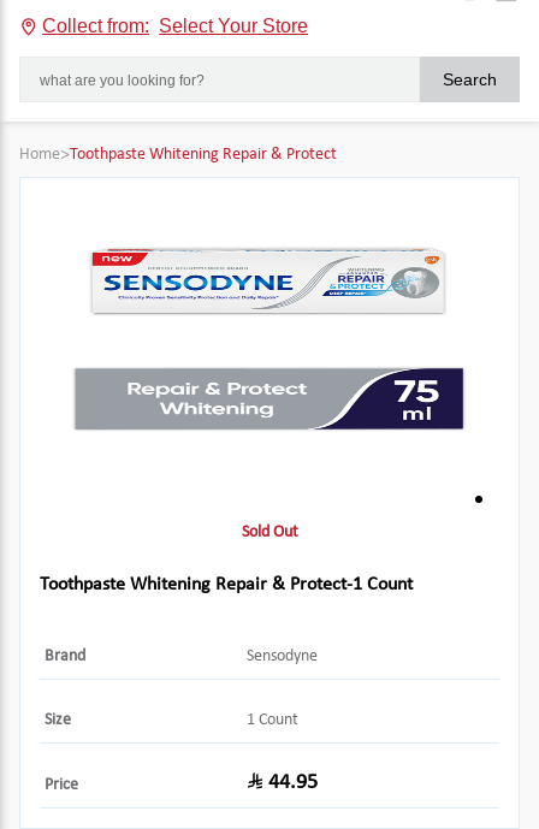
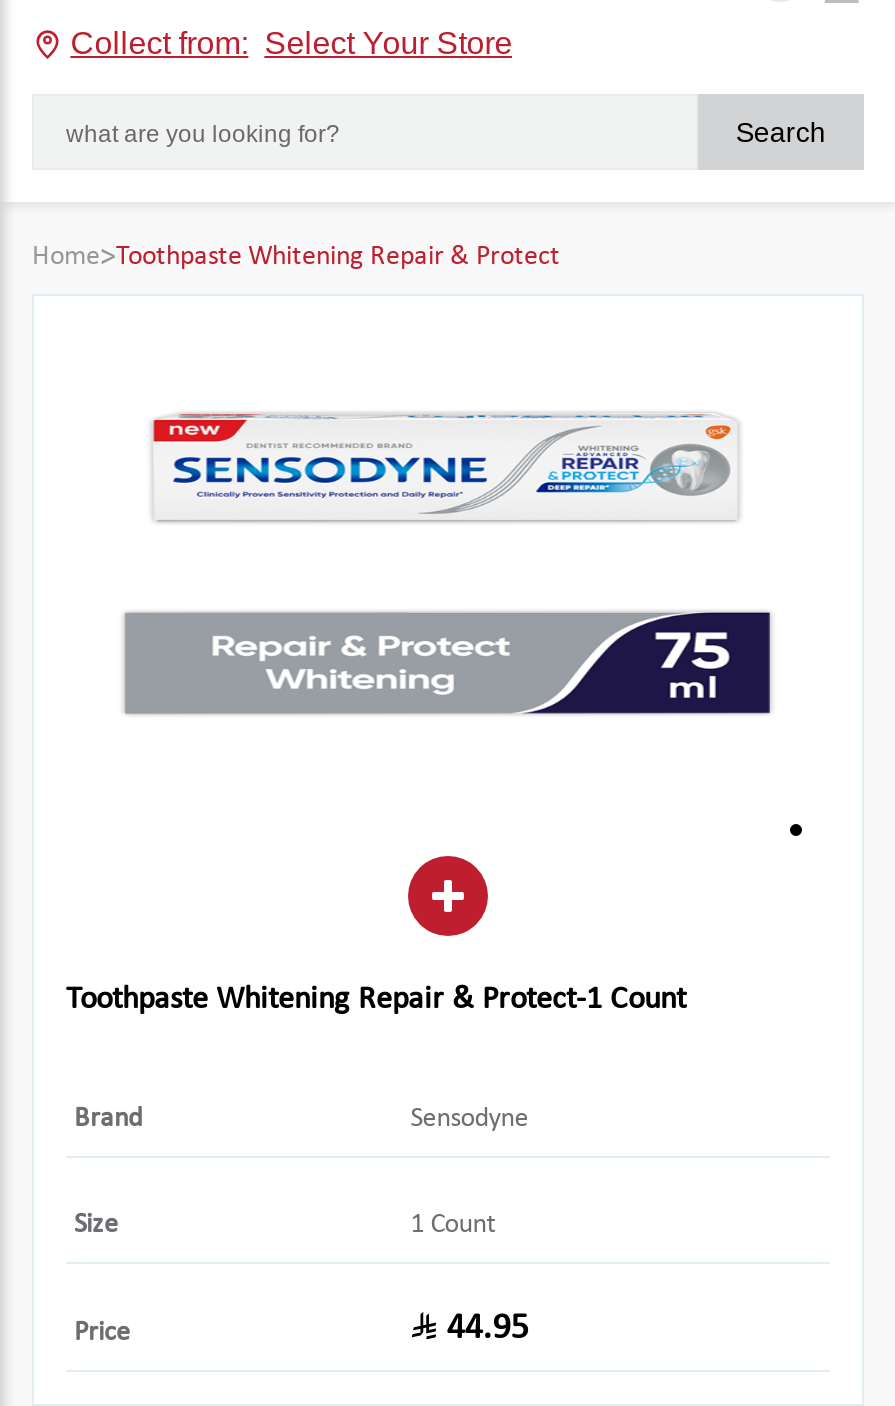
[241,524,298,542] Sold Out -> none

